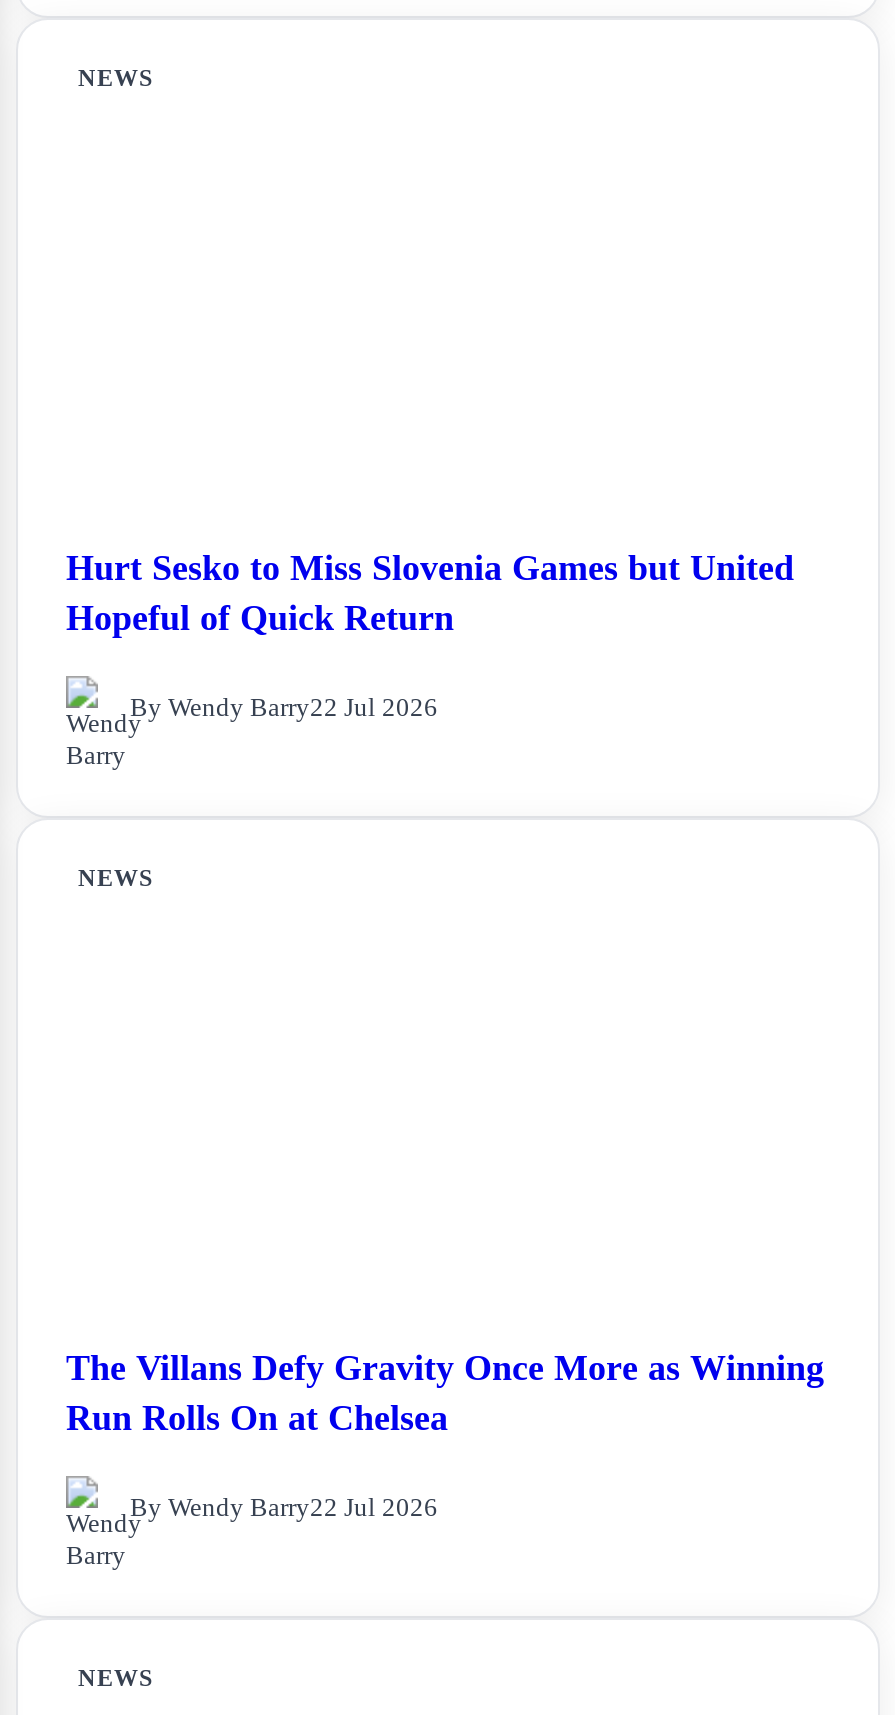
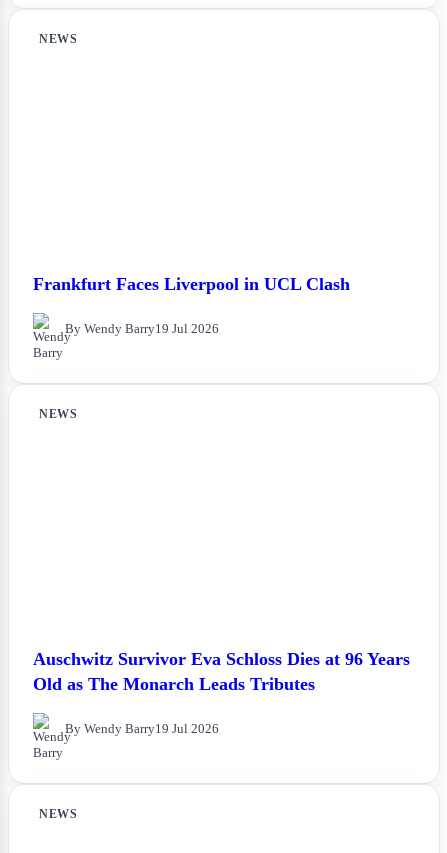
[66,547,794,637] Hurt Sesko to Miss Slovenia Games but United | Hopeful of Quick Return -> [33,273,350,293] Frankfurt Faces Liverpool in UCL Clash
[130,691,438,721] By Wendy Barry22 Jul 2026 -> [65,320,219,335] By Wendy Barry19 Jul 2026
[66,1347,824,1437] The Villans Defy Gravity Once More as Winning | Run Rolls On at Chelsea -> [33,648,410,693] Auschwitz Survivor Eva Schloss Dies at 96 Years | Old as The Monarch Leads Tributes
[130,1491,438,1521] By Wendy Barry22 Jul 2026 -> [65,720,219,735] By Wendy Barry19 Jul 2026

